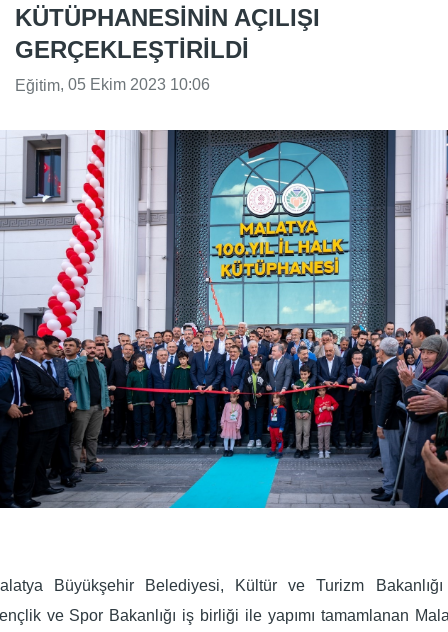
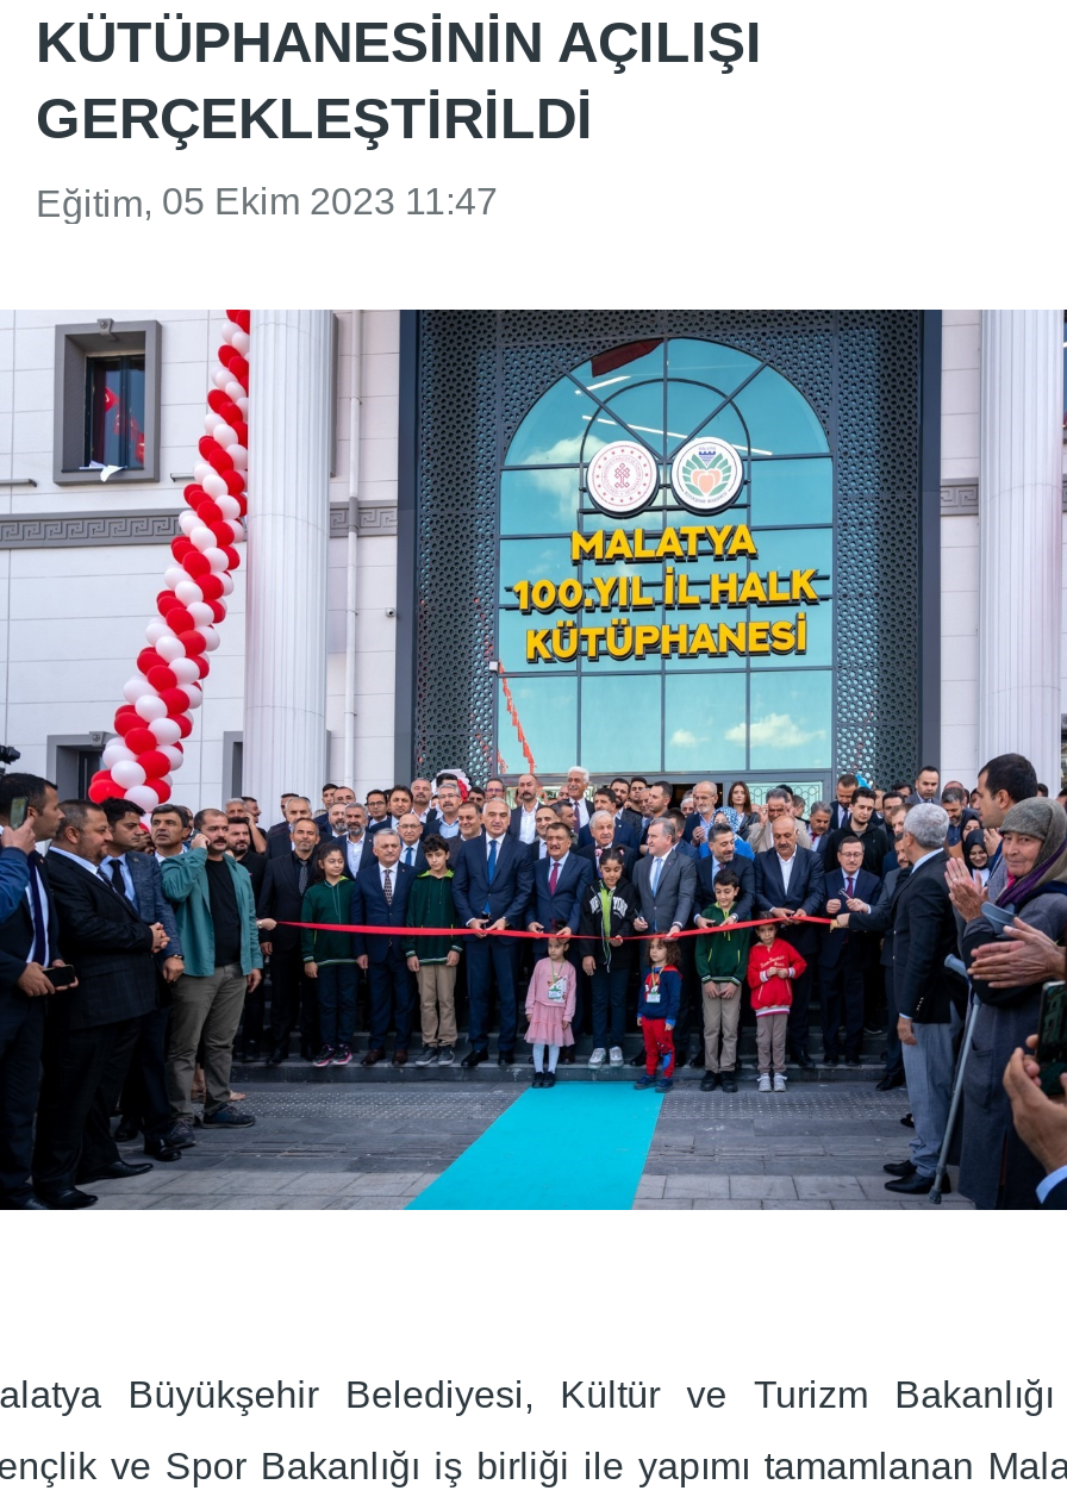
[15,76,210,94] Eğitim, 05 Ekim 2023 10:06 -> [36,181,498,223] Eğitim, 05 Ekim 2023 11:47

